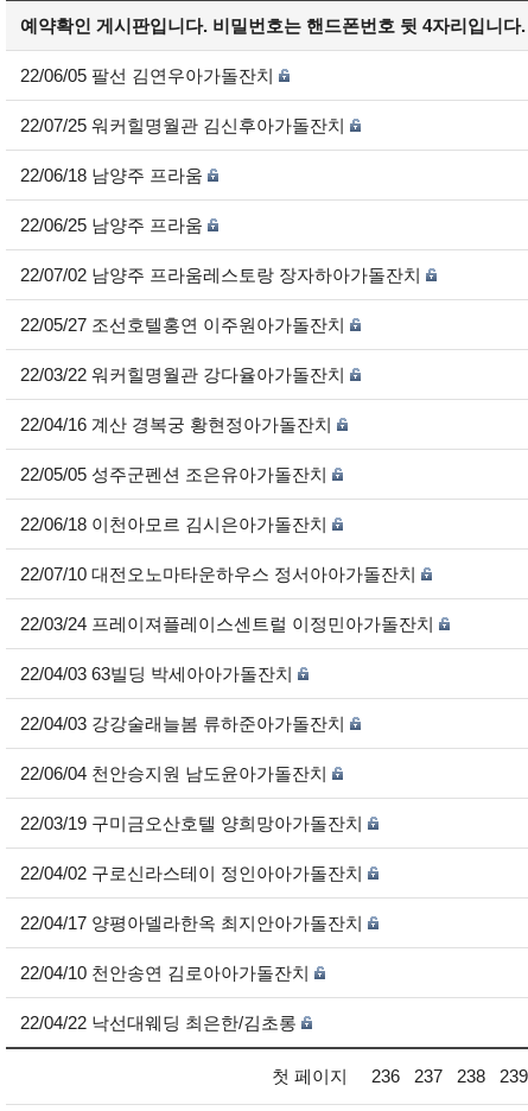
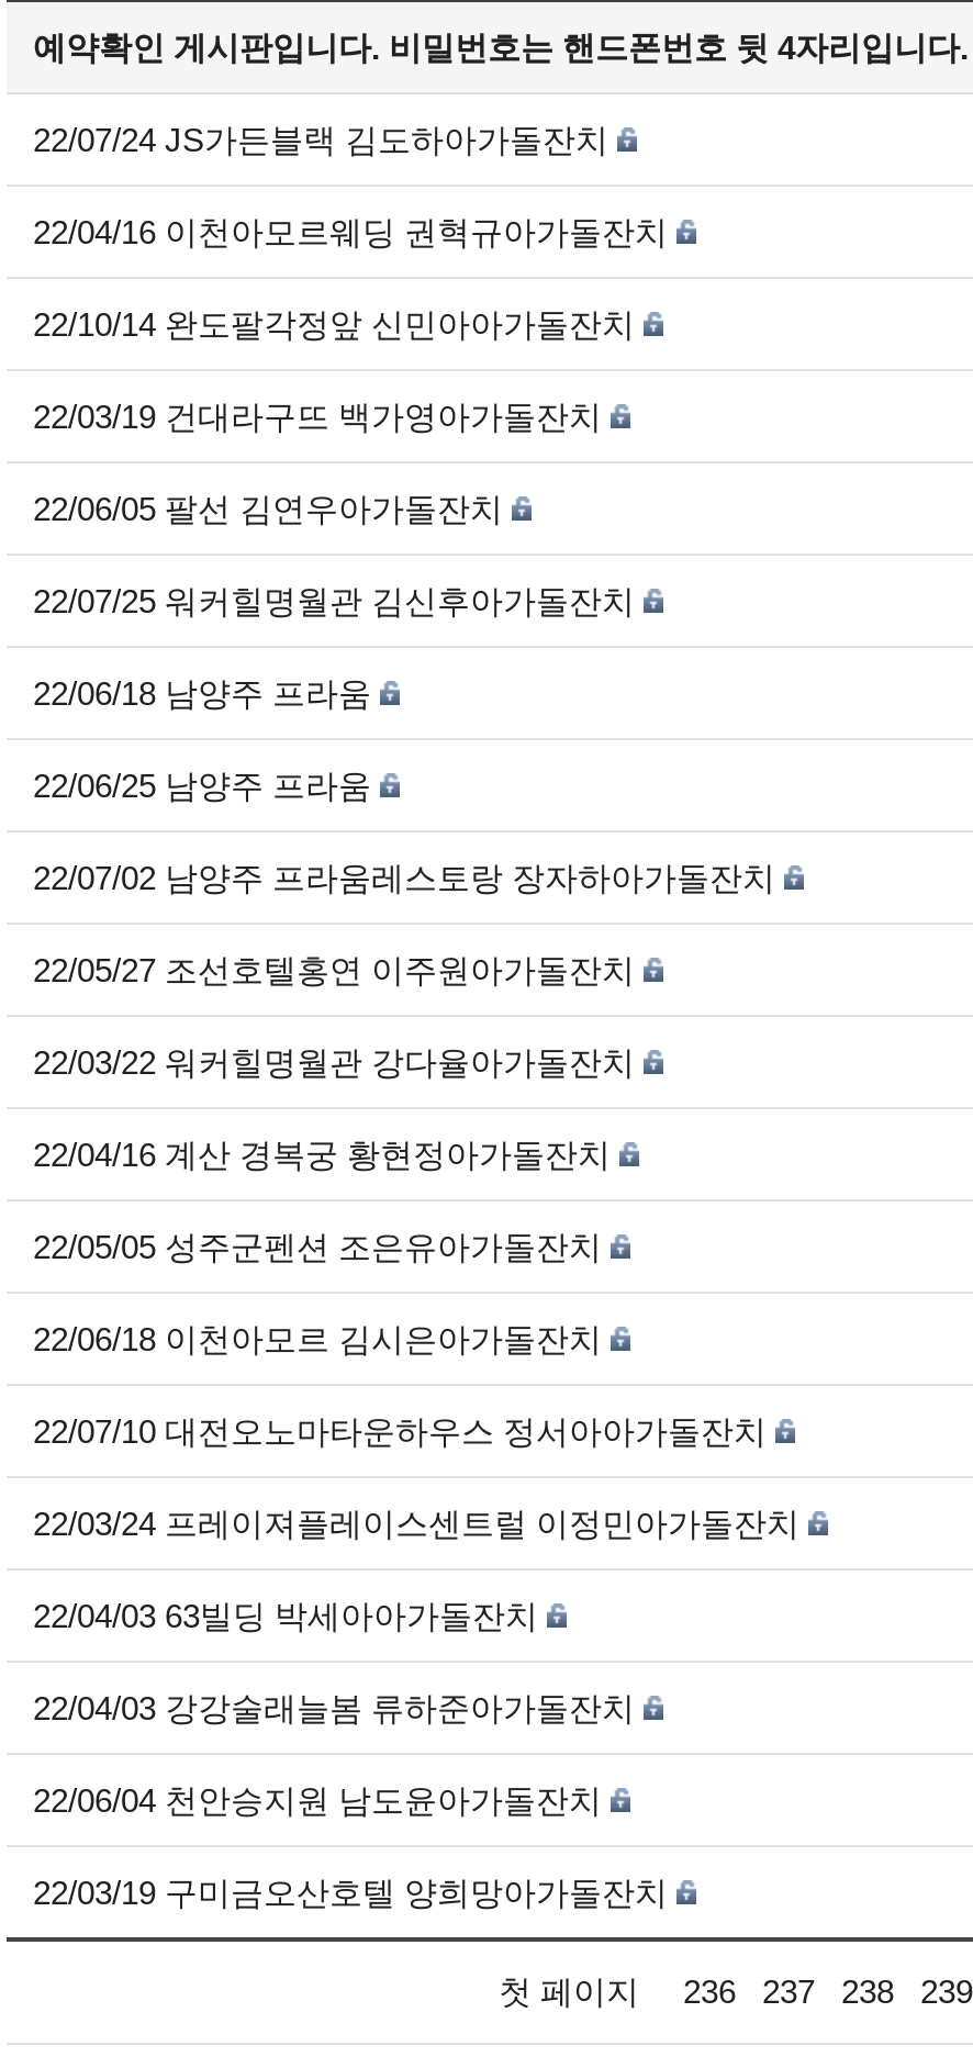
none -> [33,121,668,435] 22/07/24 JS가든블랙 김도하아가돌잔치 | 22/04/16 이천아모르웨딩 권혁규아가돌잔치 | 22/10/14 완도팔각정앞 신민아아가돌잔치 | 22/03/19 건대라구뜨 백가영아가돌잔치
moved [20,65,434,833] -> [33,490,799,1911]: 22/06/05 팔선 김연우아가돌잔치 | 22/07/25 워커힐명월관 김신후아가돌잔치 | 22/06/18 남양주 프라움 | ... | 22/06/04 천안승지원 남도윤아가돌잔치 | 22/03/19 구미금오산호텔 양희망아가돌잔치
[20,863,363,1033] 22/04/02 구로신라스테이 정인아아가돌잔치 | 22/04/17 양평아델라한옥 최지안아가돌잔치 | 22/04/10 천안송연 김로아아가돌잔치 | 22/04/22 낙선대웨딩 최은한/김초롱 -> none

